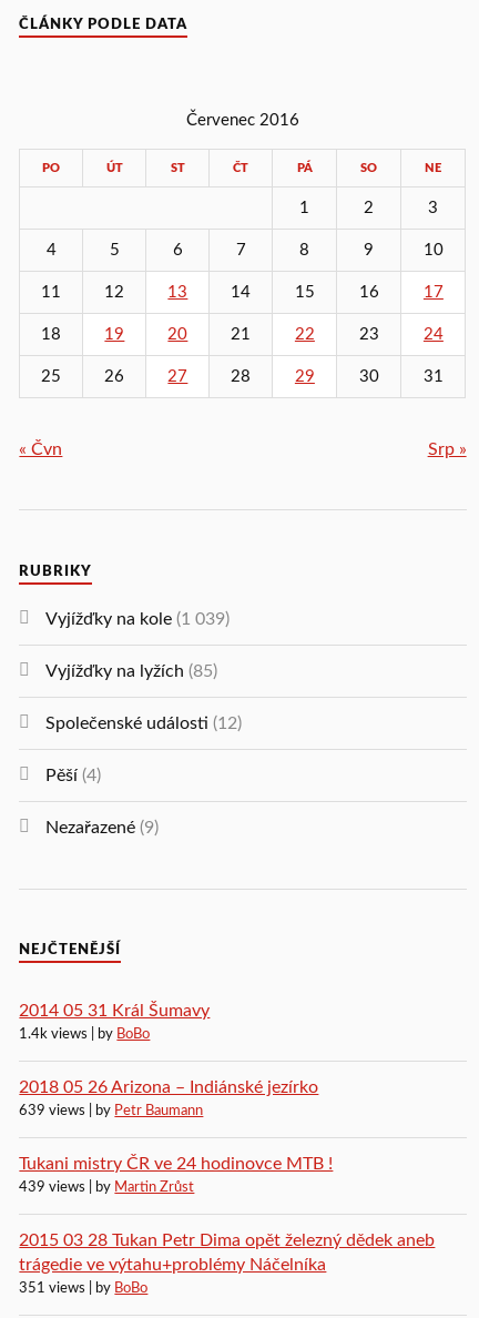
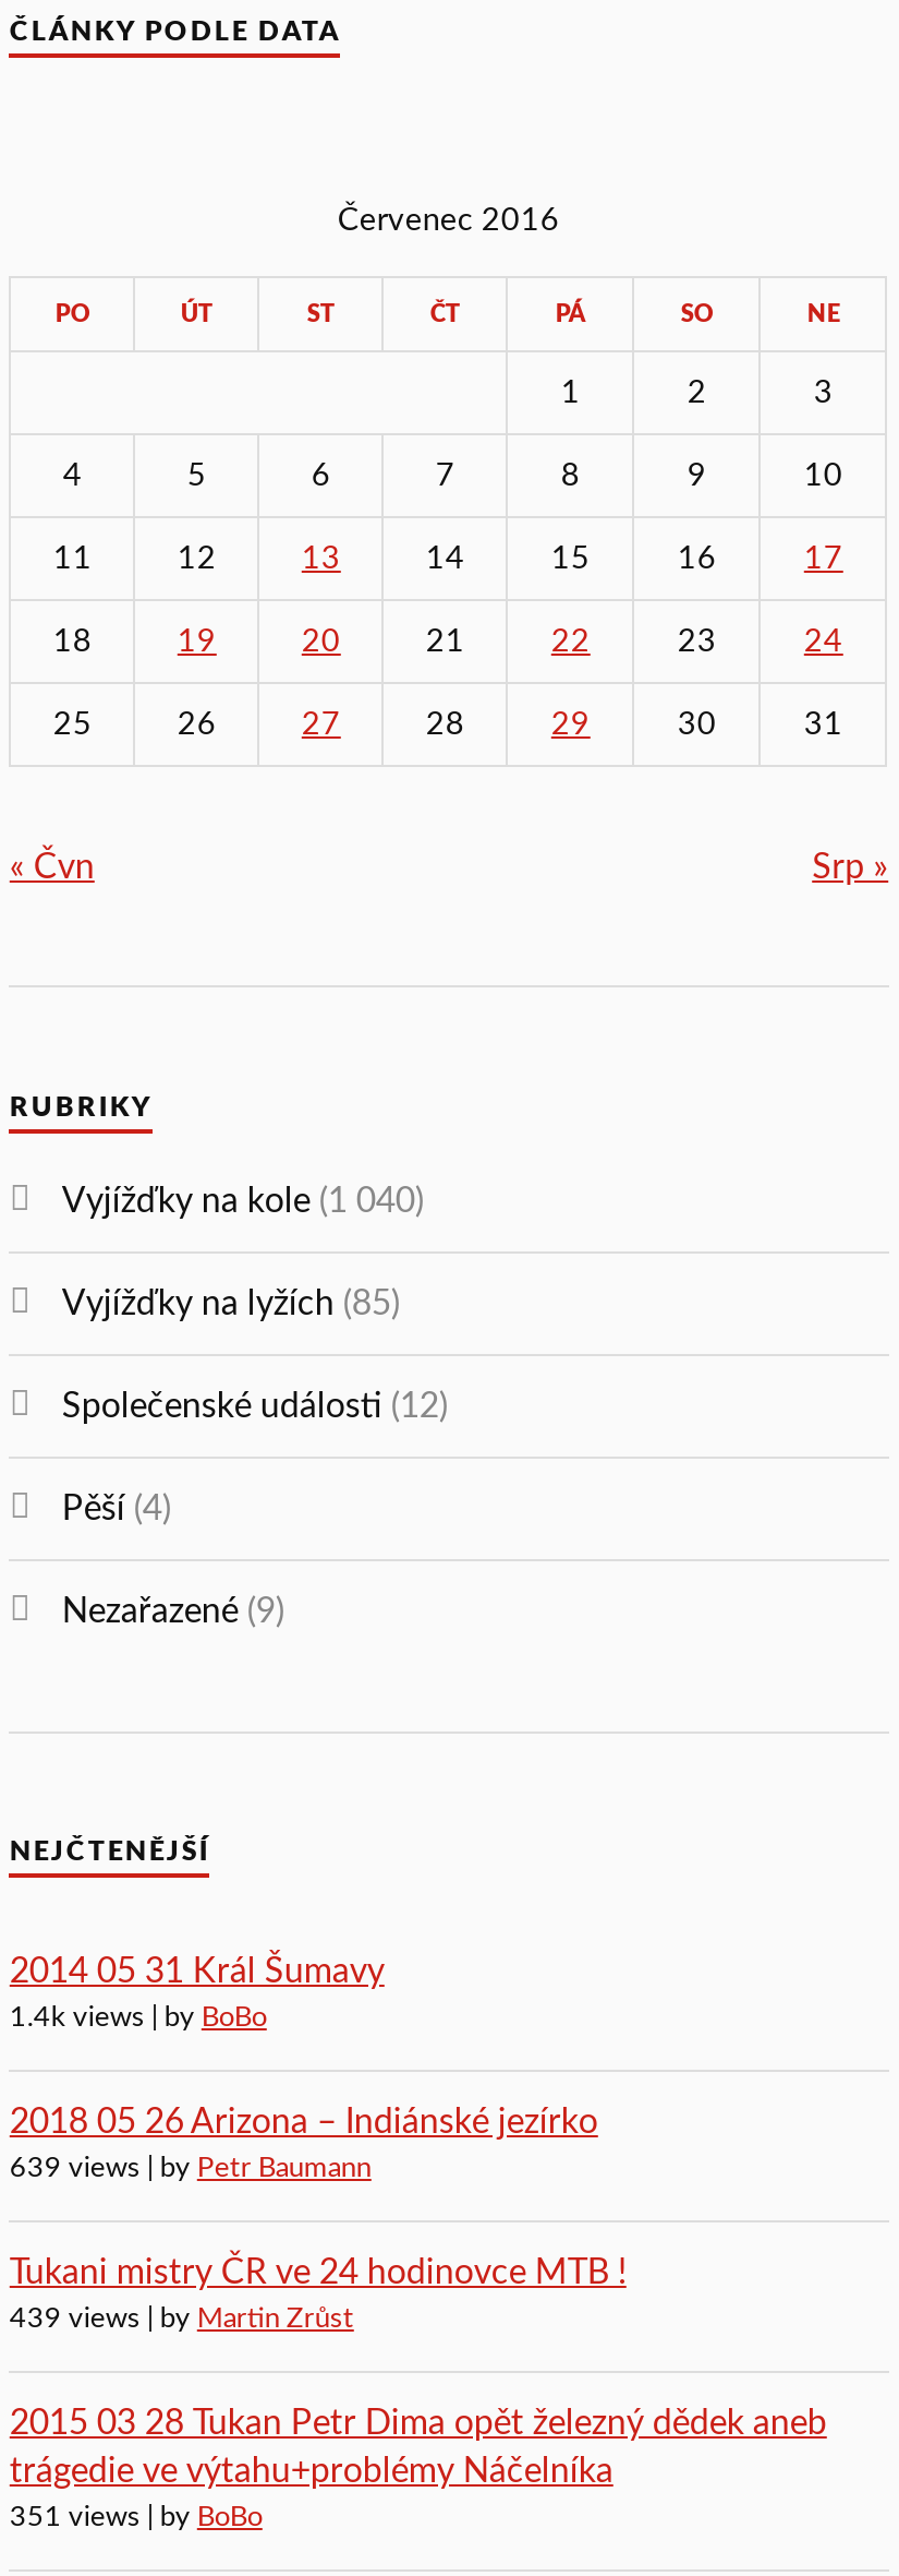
[46,610,230,627] Vyjížďky na kole (1 039) -> [62,1183,424,1218] Vyjížďky na kole (1 040)

